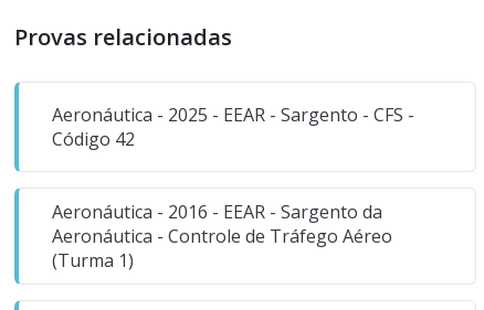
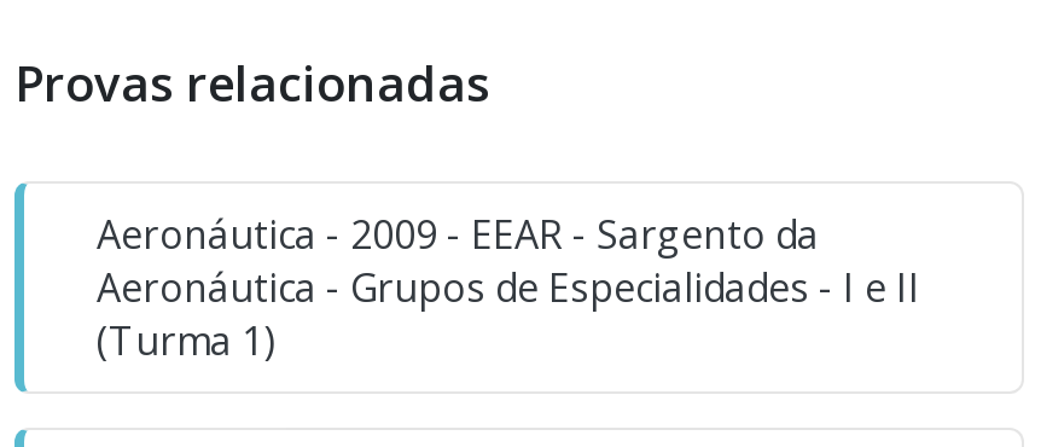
[52,103,414,248] Aeronáutica - 2025 - EEAR - Sargento - CFS - | Código 42 | Aeronáutica - 2016 - EEAR - Sargento da | Aeronáutica - Controle de Tráfego Aéreo -> [97,208,920,314] Aeronáutica - 2009 - EEAR - Sargento da | Aeronáutica - Grupos de Especialidades - I e II

